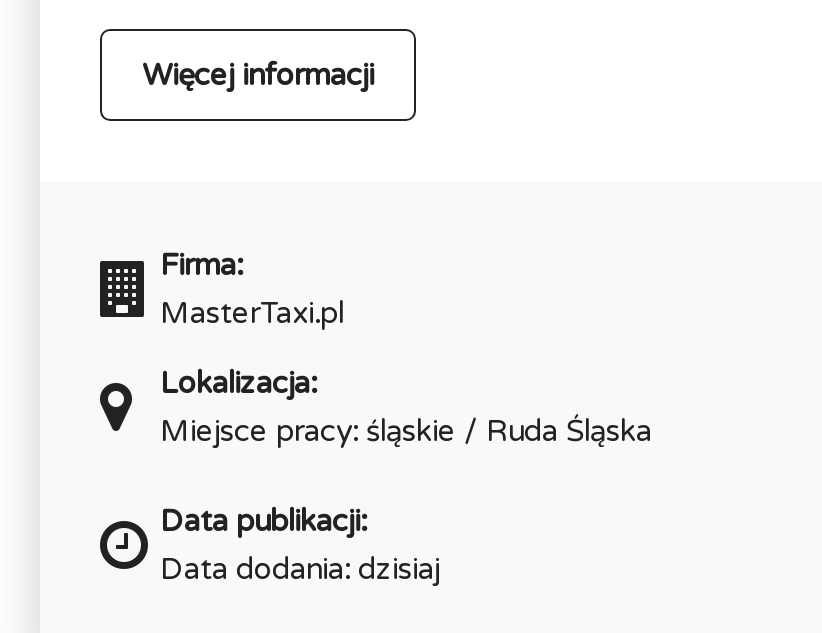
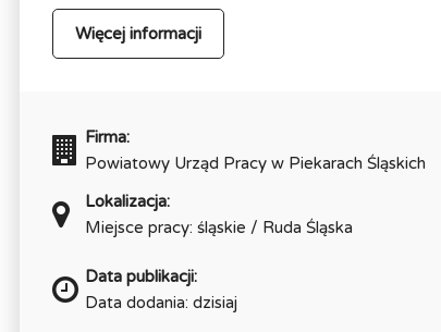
[160,295,344,331] MasterTaxi.pl -> [85,154,426,173] Powiatowy Urząd Pracy w Piekarach Śląskich

